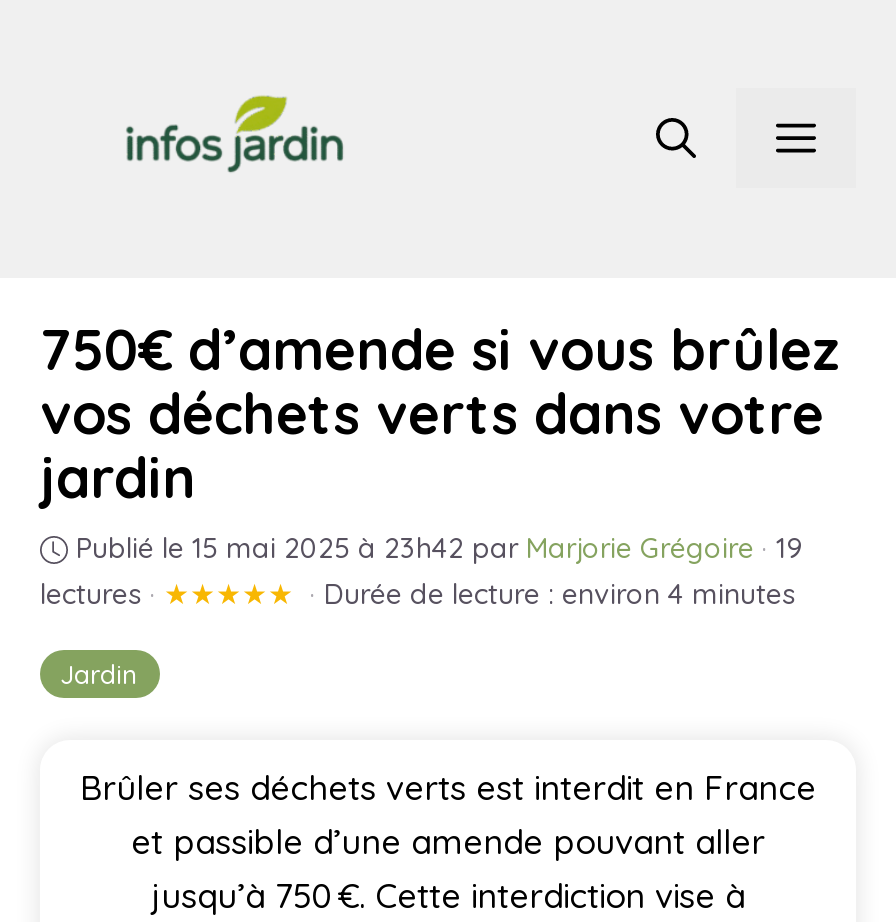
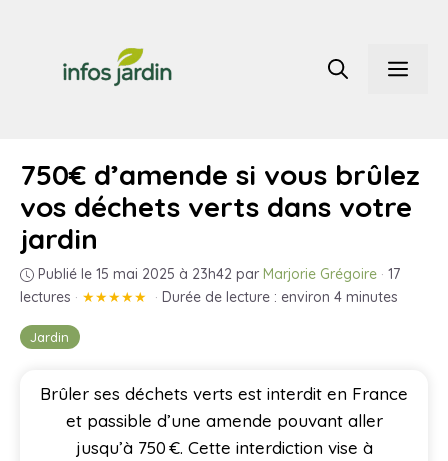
[76,529,802,565] Publié le 15 mai 2025 à 23h42 par Marjorie Grégoire · 19 -> [38,264,400,282] Publié le 15 mai 2025 à 23h42 par Marjorie Grégoire · 17

